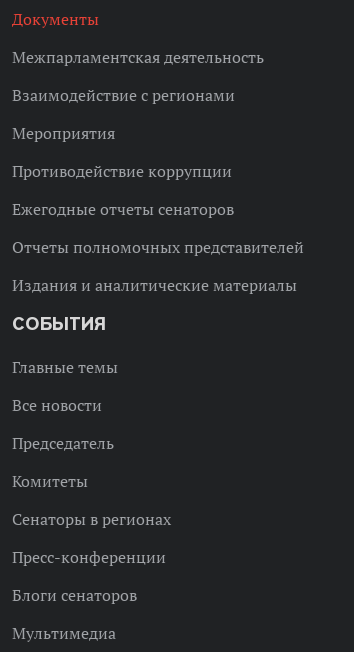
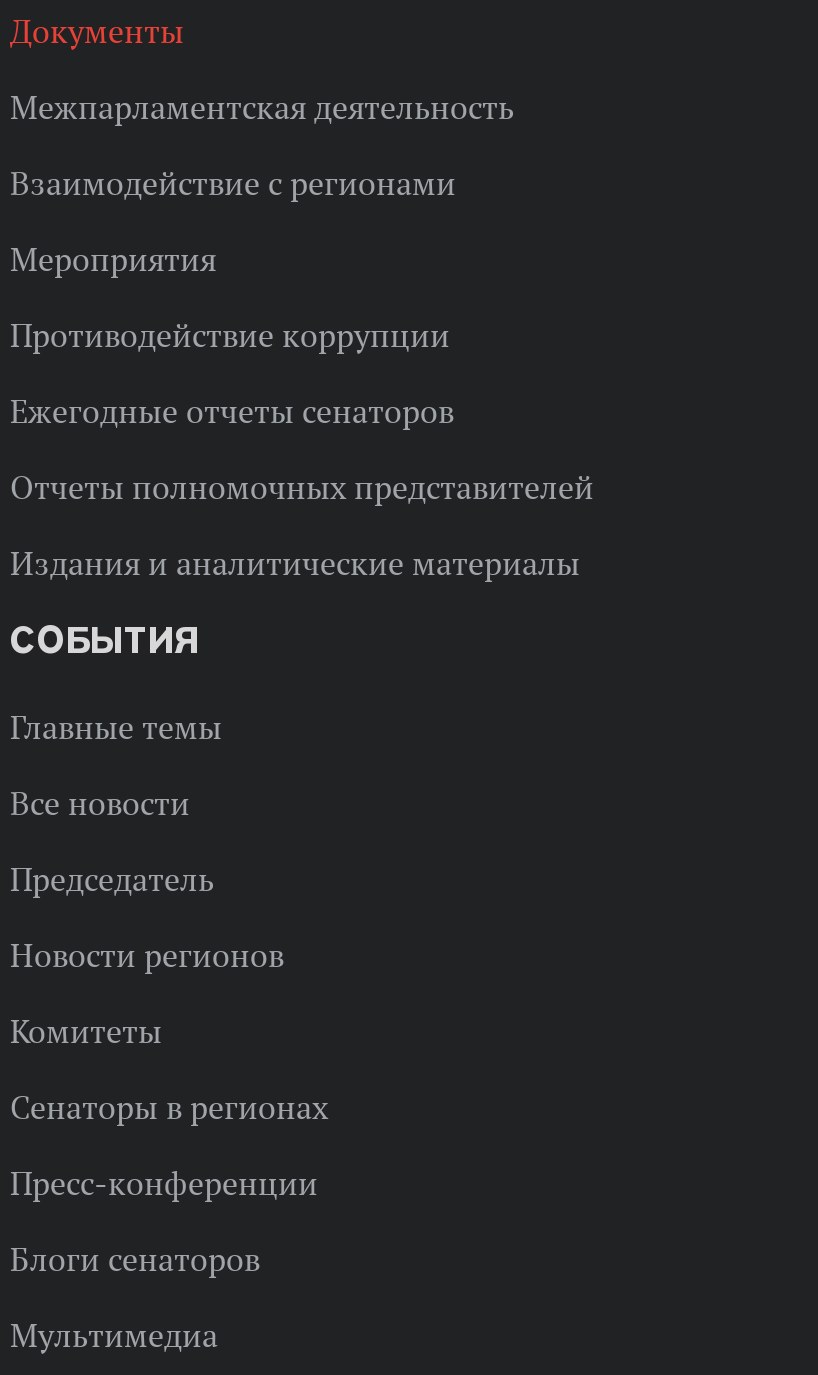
none -> [10,935,284,975] Новости регионов

